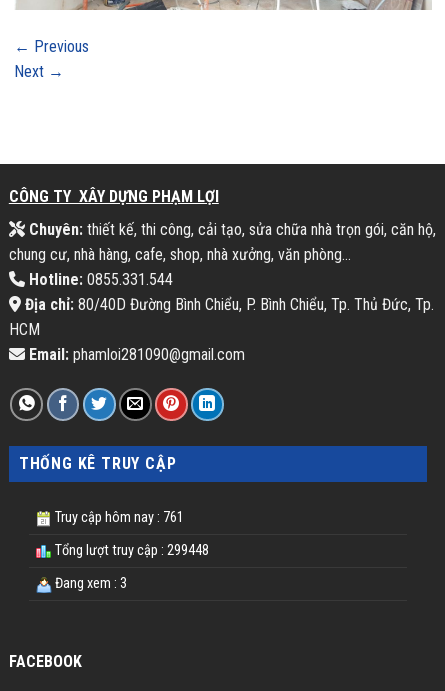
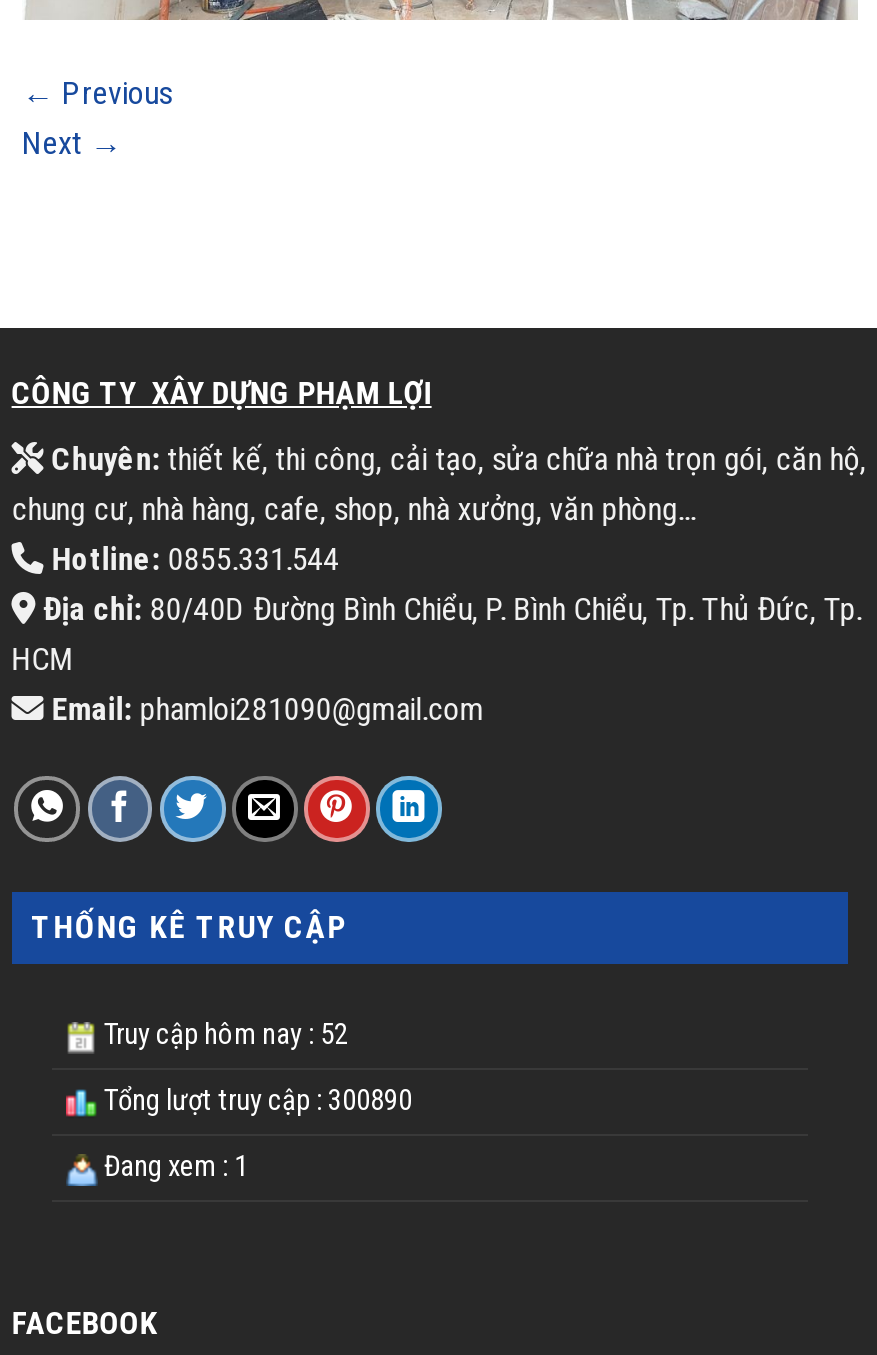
[52,509,184,526] Truy cập hôm nay : 761 -> [98,1019,348,1053] Truy cập hôm nay : 52
[52,542,209,559] Tổng lượt truy cập : 299448 -> [98,1085,412,1119] Tổng lượt truy cập : 300890
[52,575,127,592] Đang xem : 3 -> [98,1151,248,1185] Đang xem : 1

